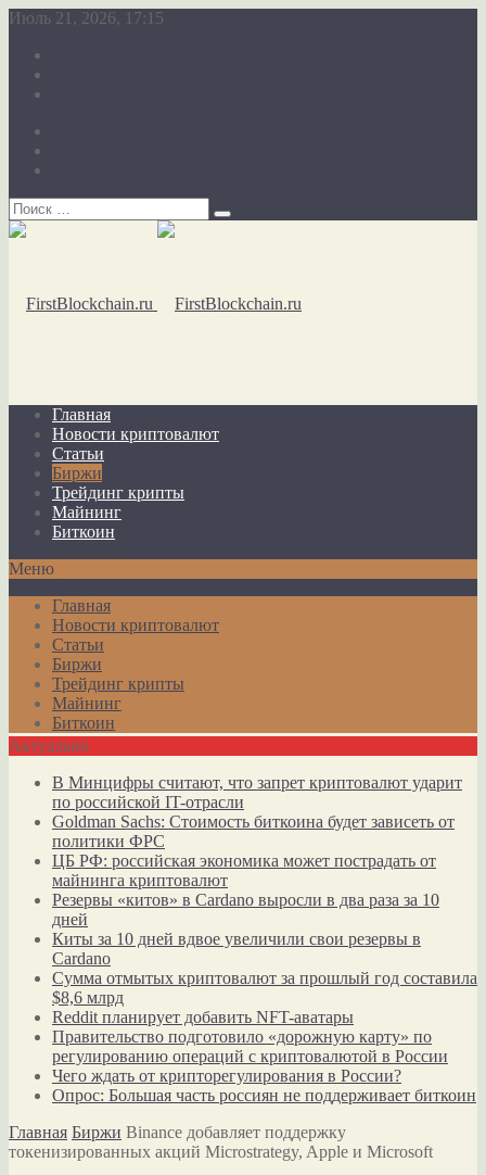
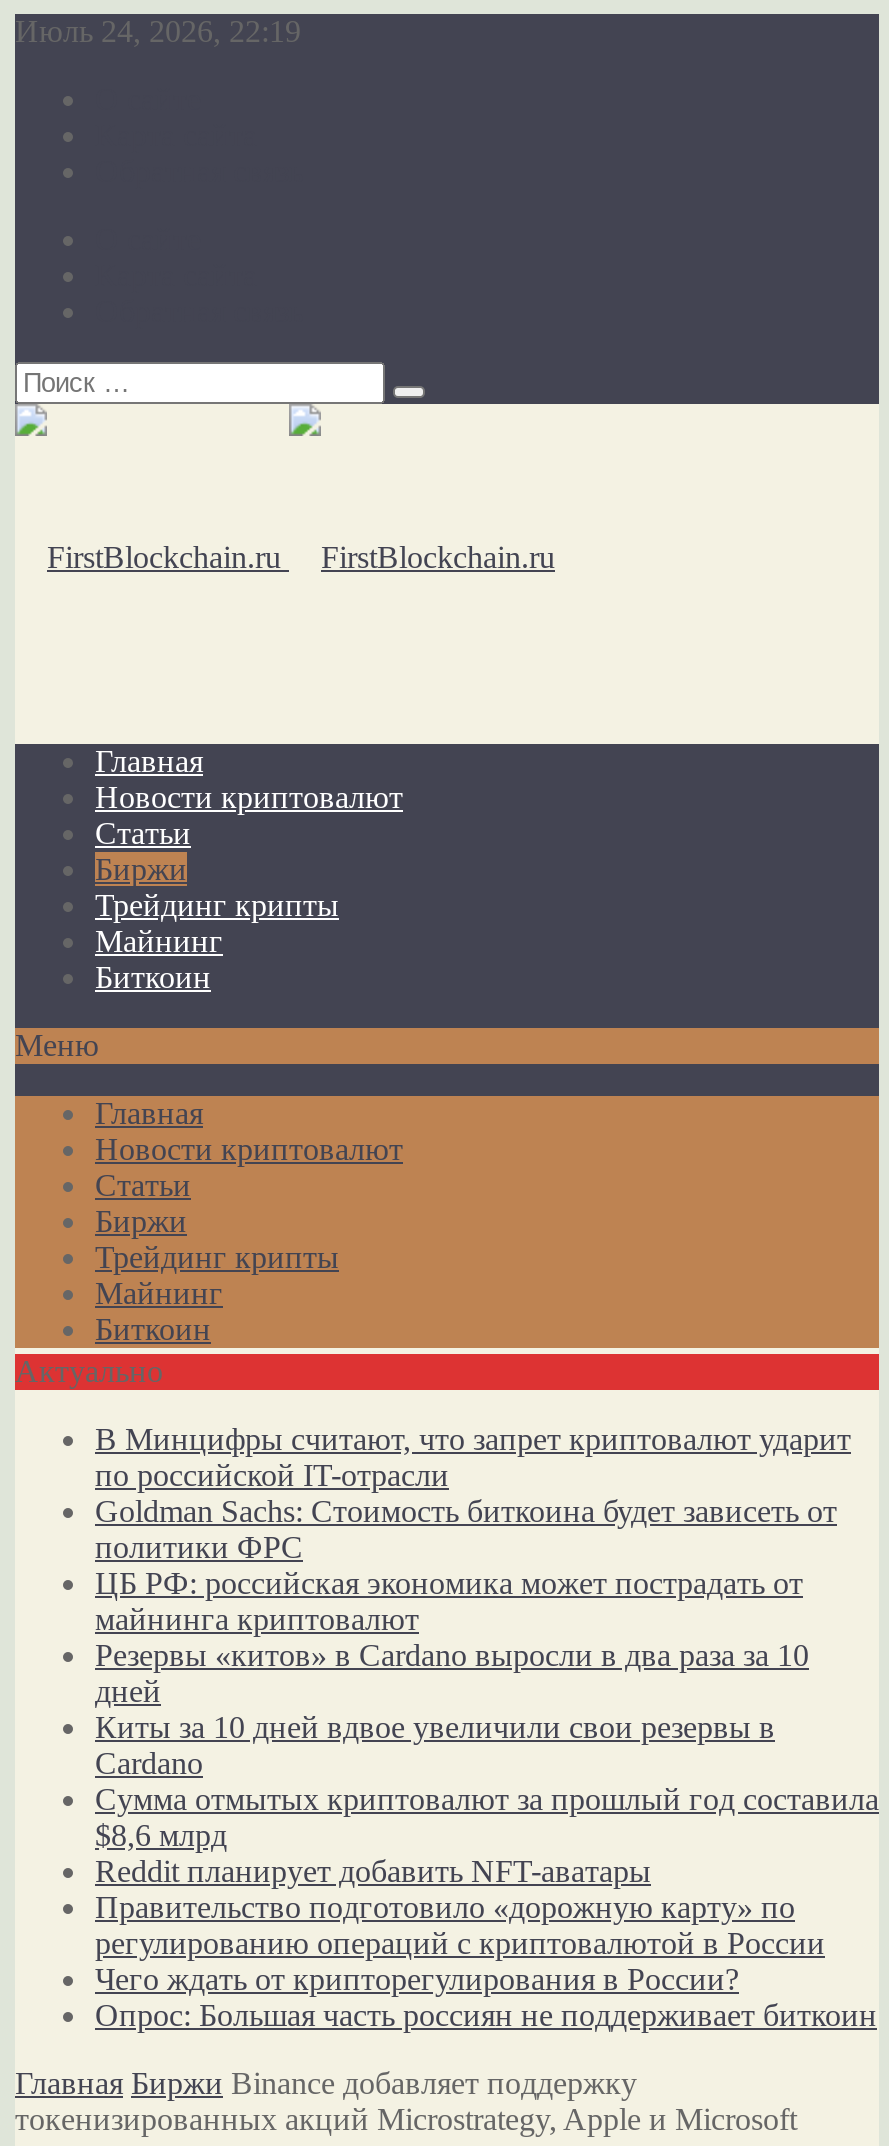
[9,9,164,27] Июль 21, 2026, 17:15 -> [15,14,301,48] Июль 24, 2026, 22:19

